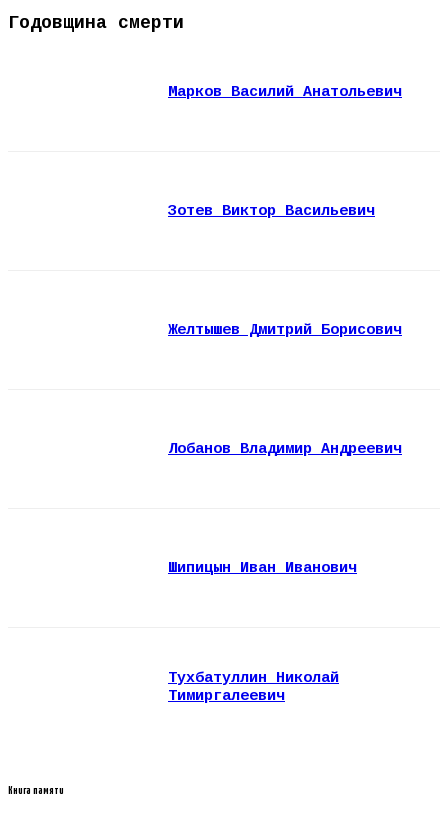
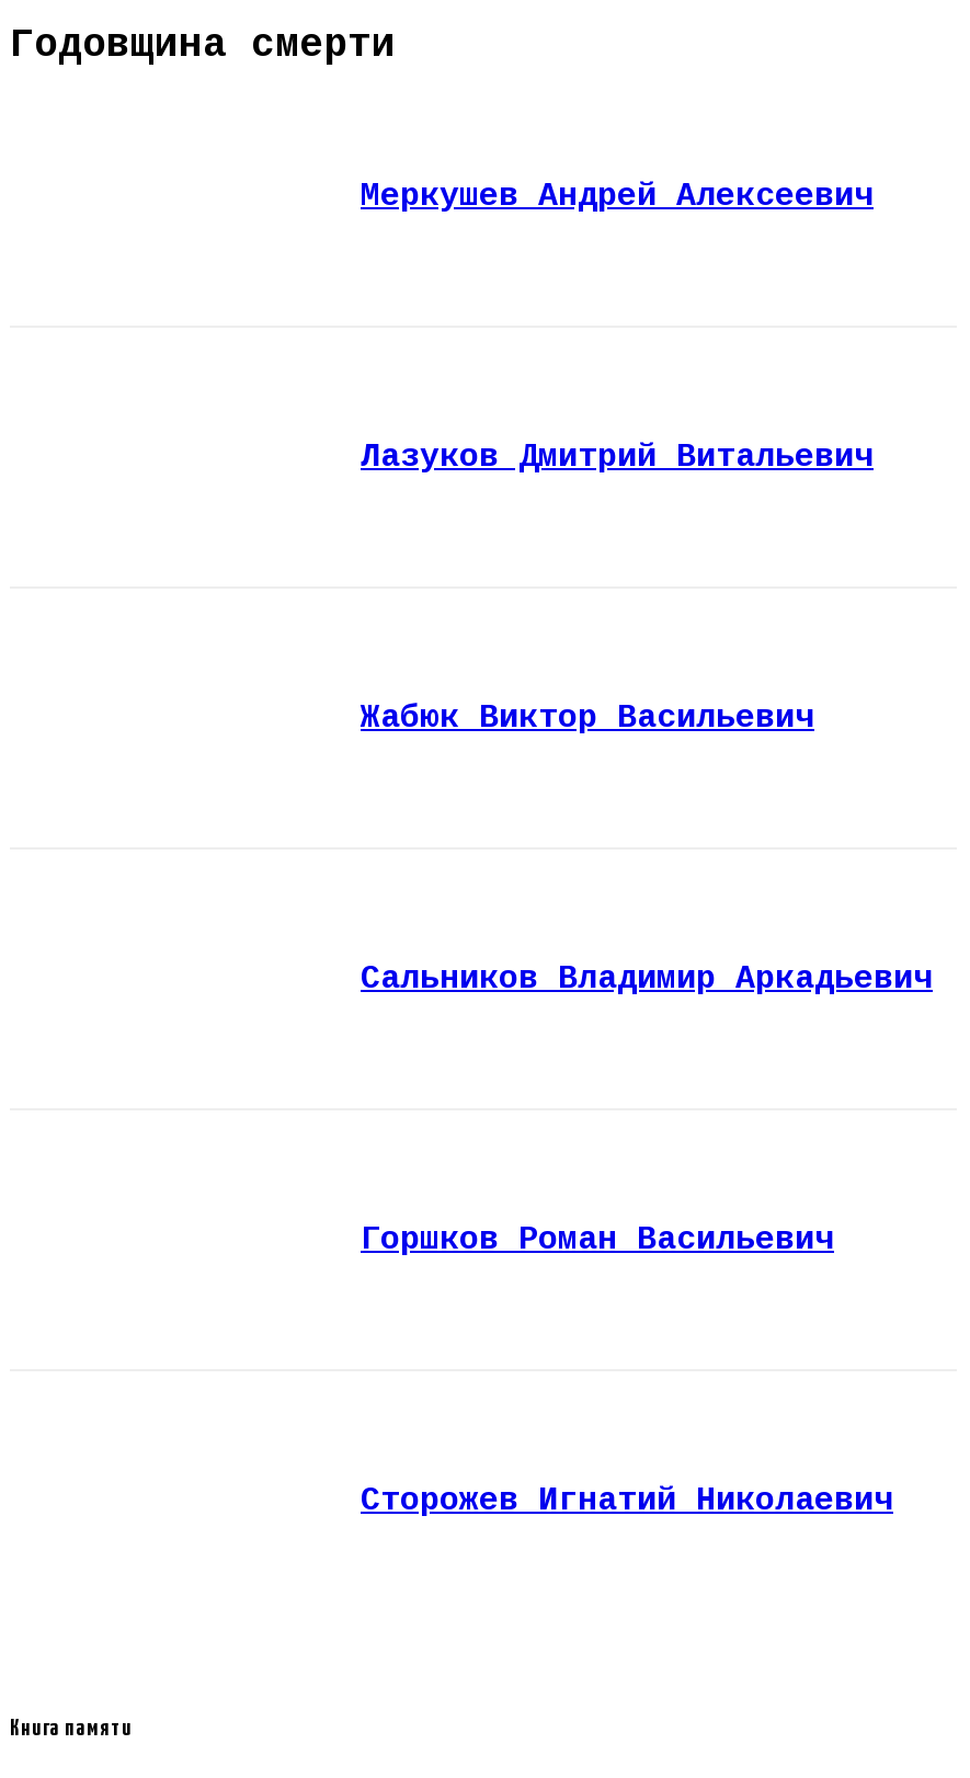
[168,84,402,101] Марков Василий Анатольевич -> [361,178,874,215] Меркушев Андрей Алексеевич
[168,203,375,220] Зотев Виктор Васильевич -> [361,439,874,476] Лазуков Дмитрий Витальевич
[168,322,402,339] Желтышев Дмитрий Борисович -> [361,700,814,737] Жабюк Виктор Васильевич
[168,441,402,458] Лобанов Владимир Андреевич -> [361,960,933,998] Сальников Владимир Аркадьевич
[168,560,357,577] Шипицын Иван Иванович -> [361,1221,834,1259] Горшков Роман Васильевич
[168,670,339,705] Тухбатуллин Николай | Тимиргалеевич -> [361,1482,893,1520] Сторожев Игнатий Николаевич

